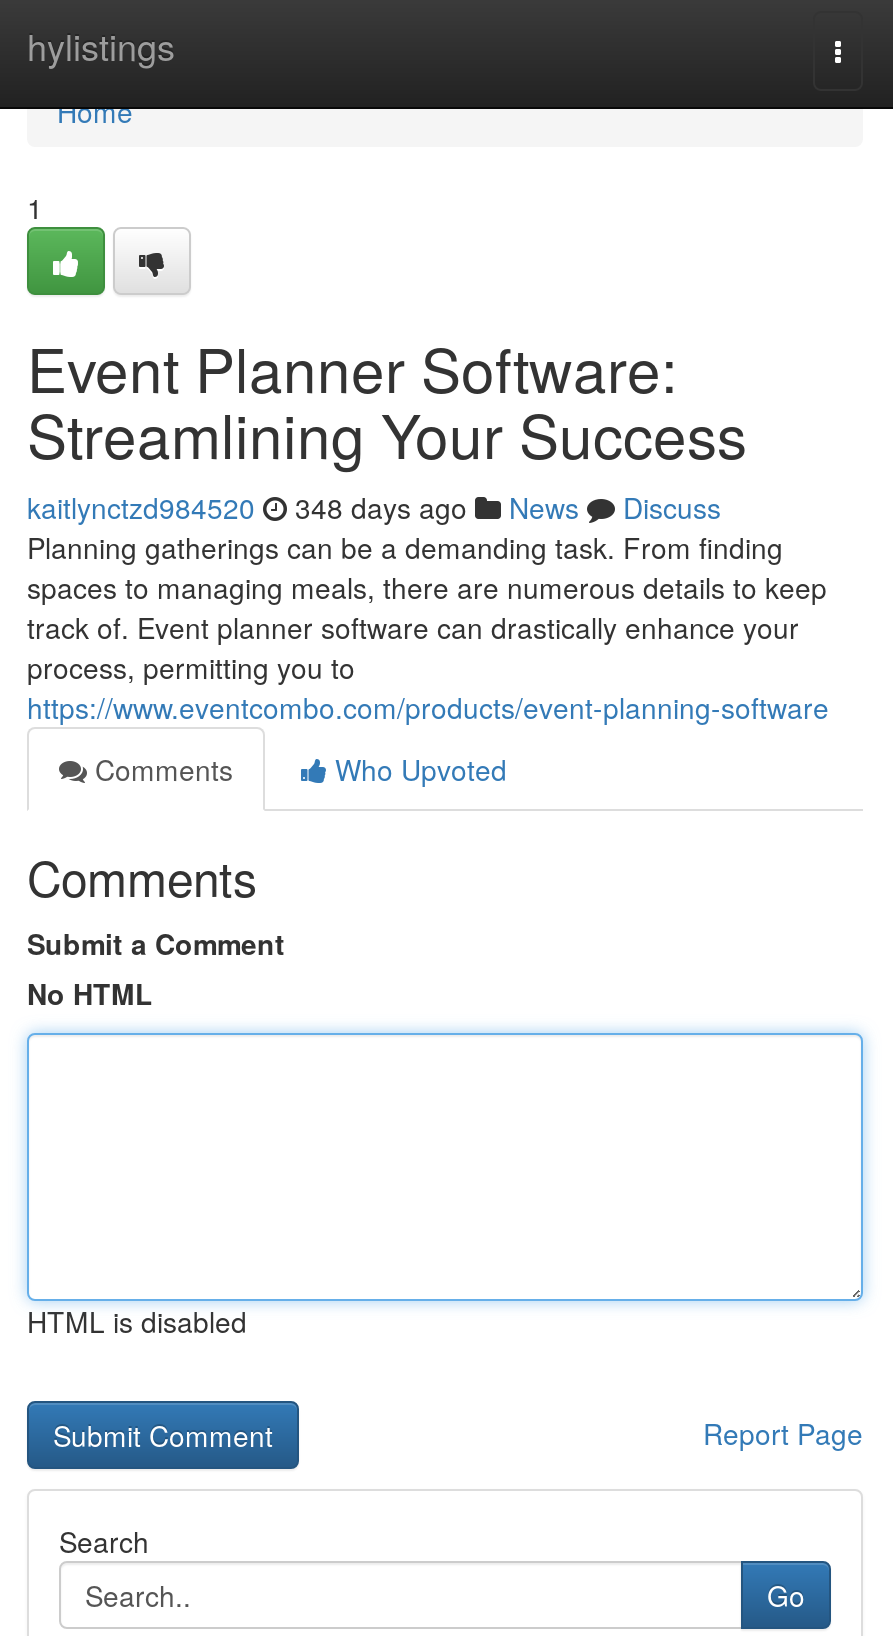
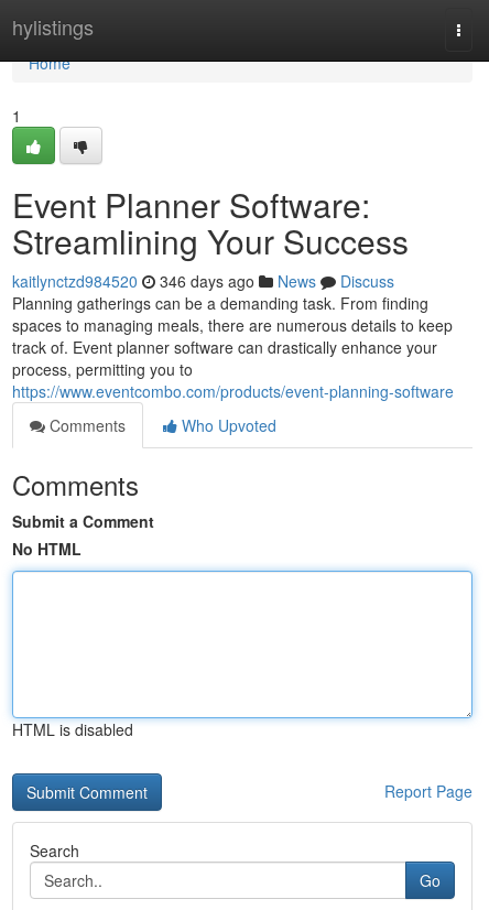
[27,487,721,527] kaitlynctzd984520 348 days ago News Discuss -> [12,270,394,292] kaitlynctzd984520 346 days ago News Discuss

